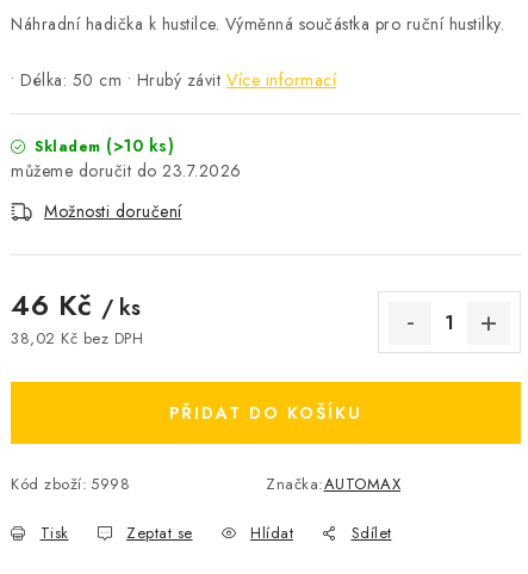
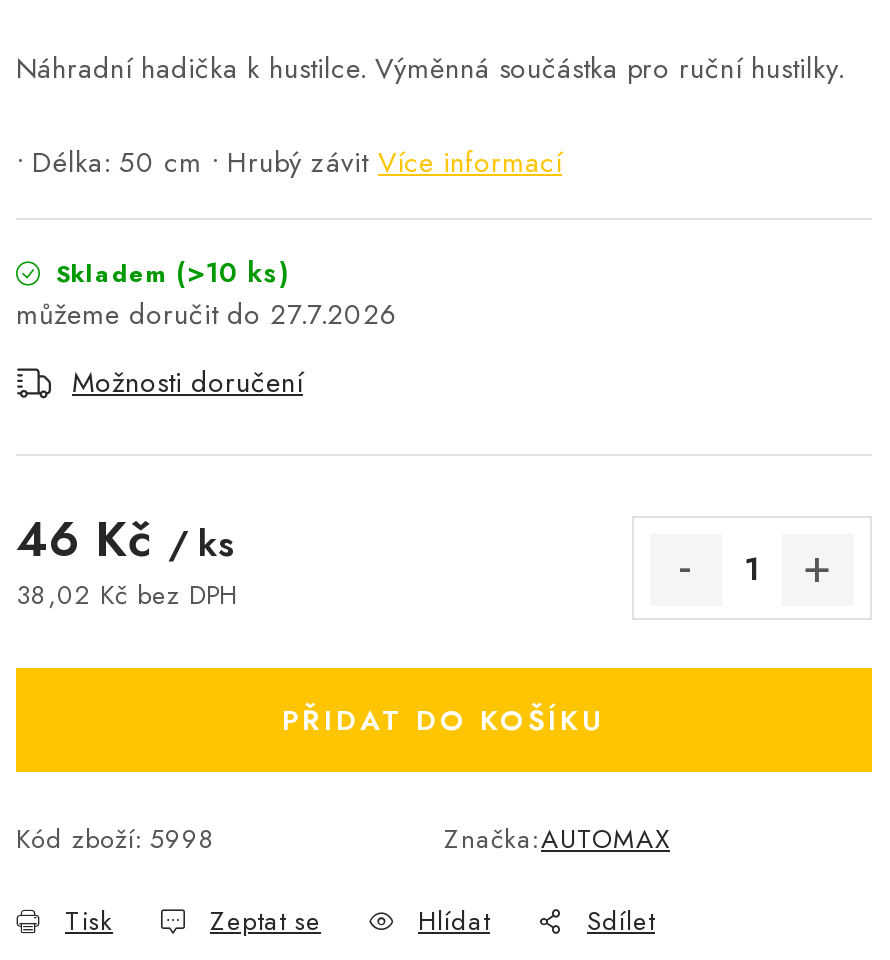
[162,159,241,183] 23.7.2026 -> [270,294,399,334] 27.7.2026

